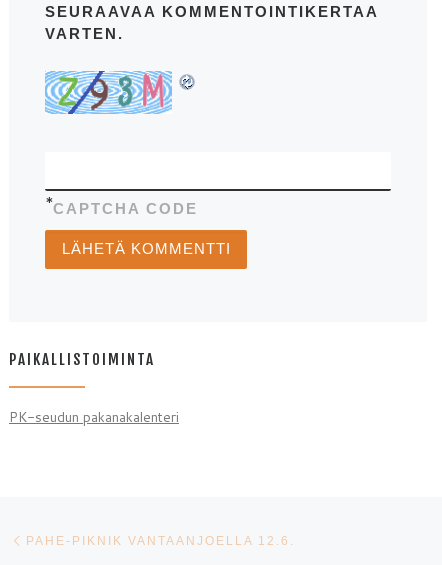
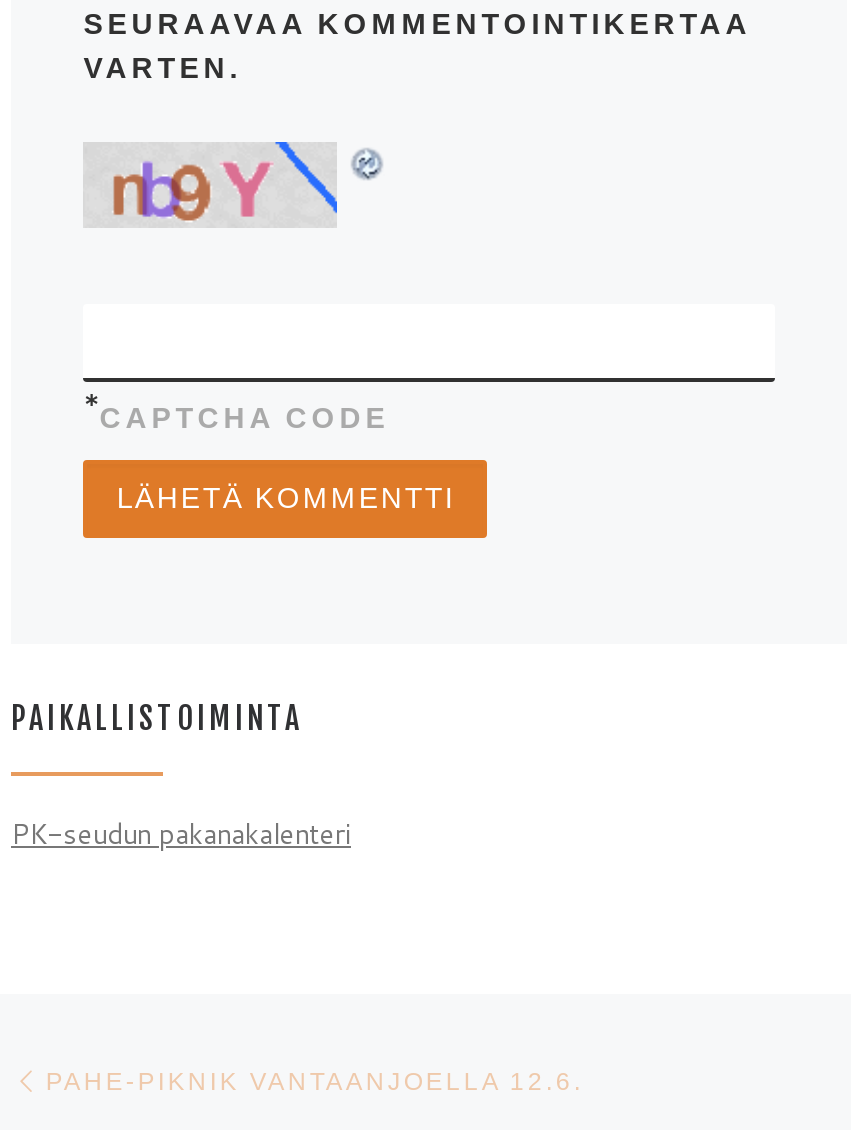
[45,70,172,115] [image] -> [85,142,337,228] [image]

